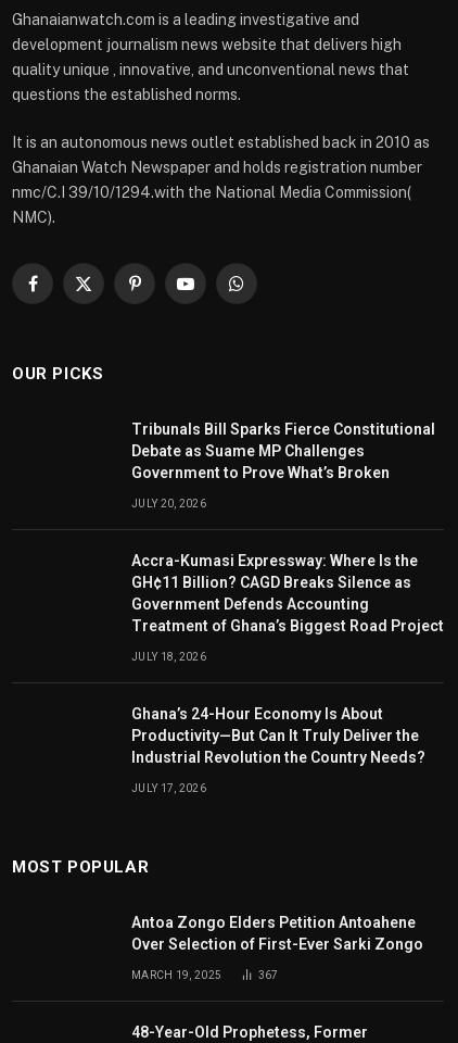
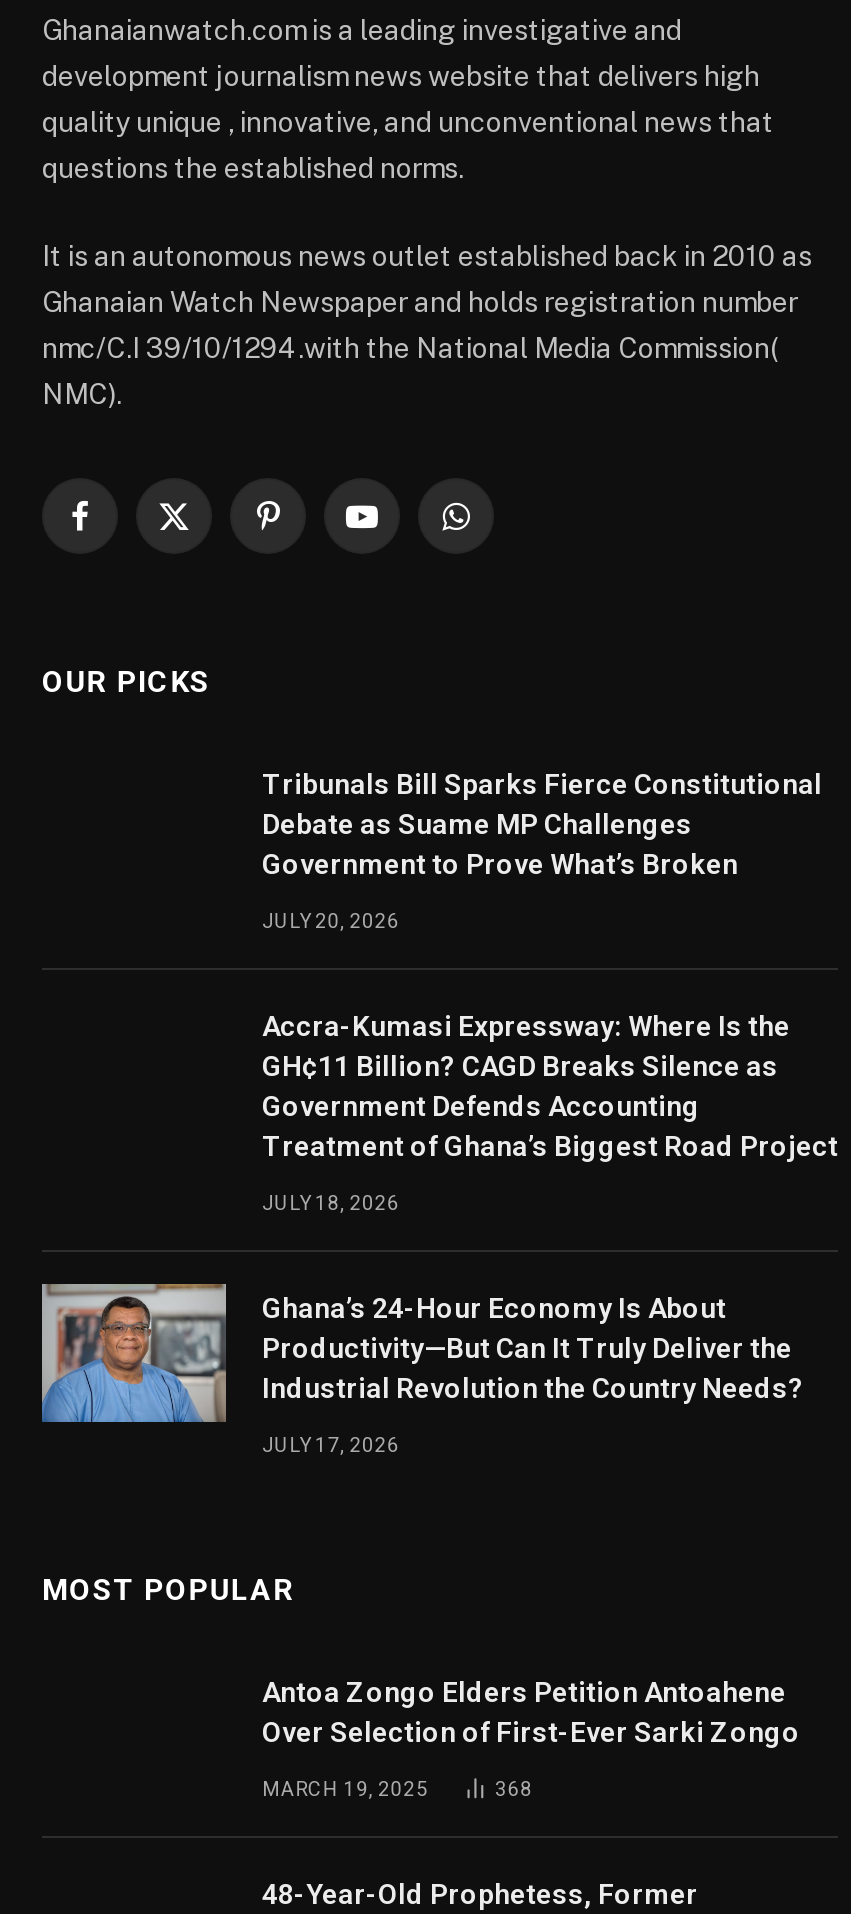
none -> [40,1282,228,1424] [image]
[258,969,278,981] 367 -> [495,1778,533,1800] 368

